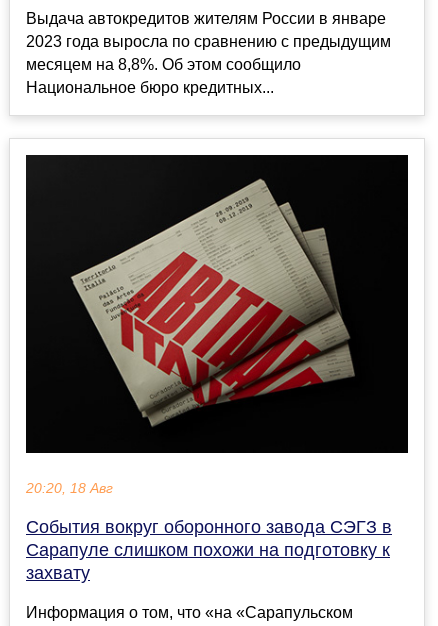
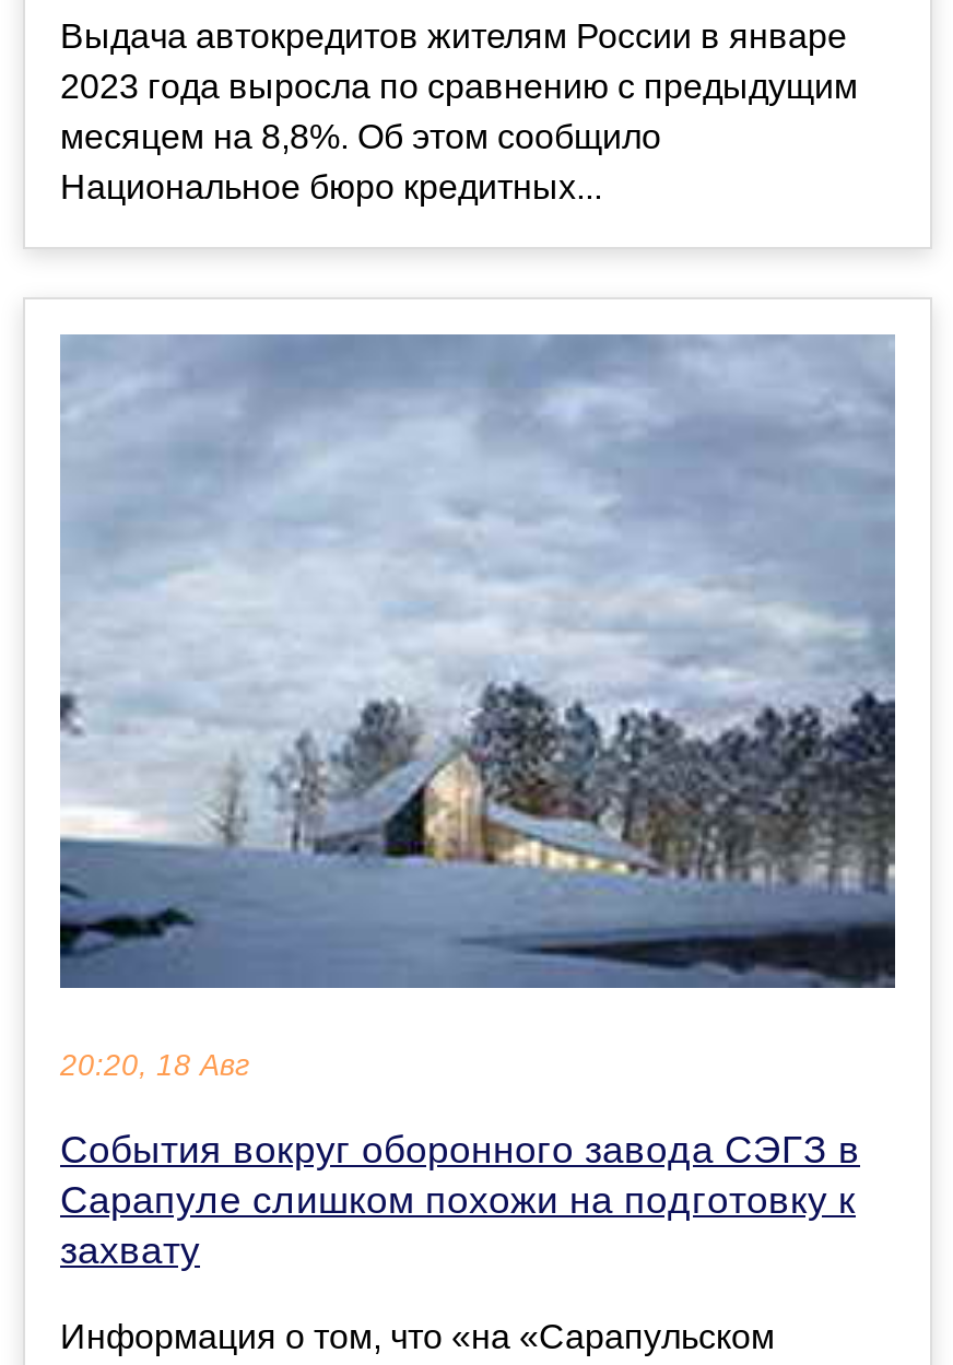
[25,154,409,454] [image] -> [58,332,897,990] [image]

